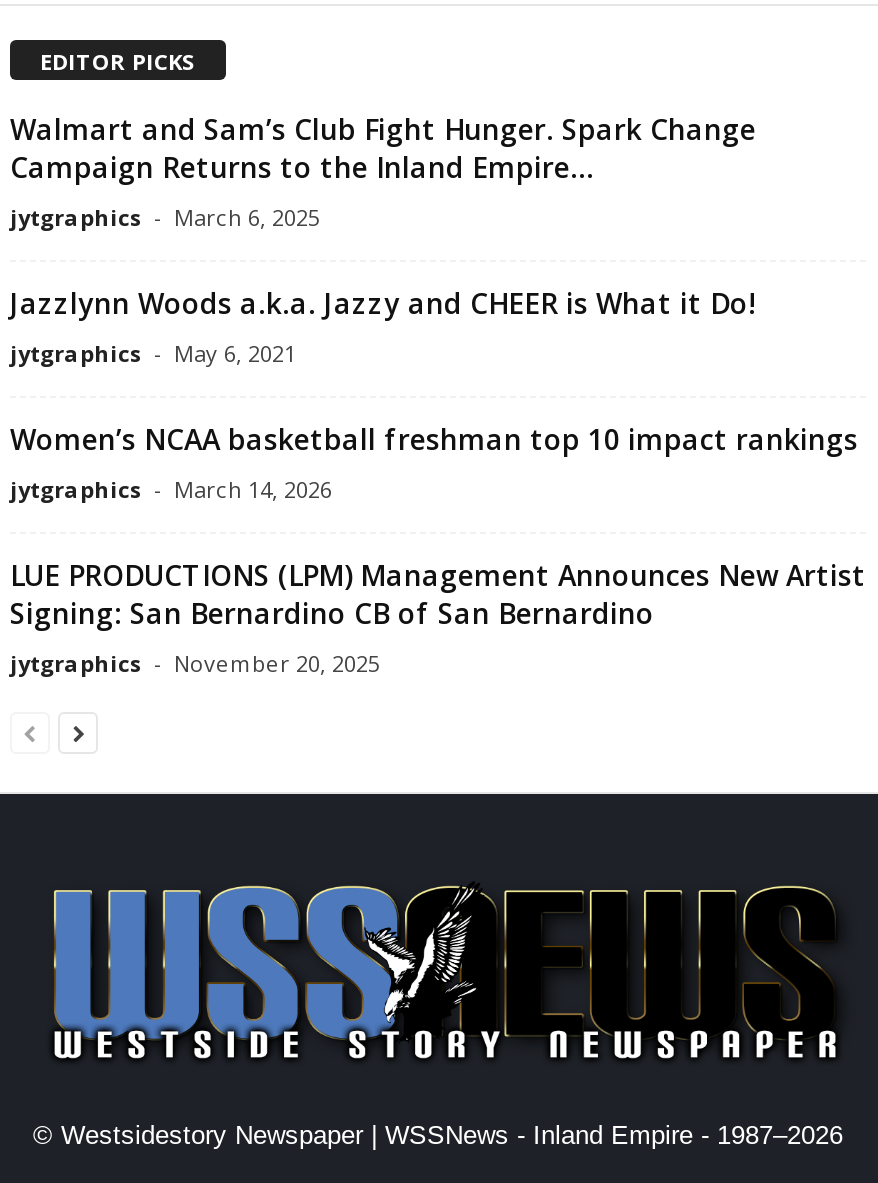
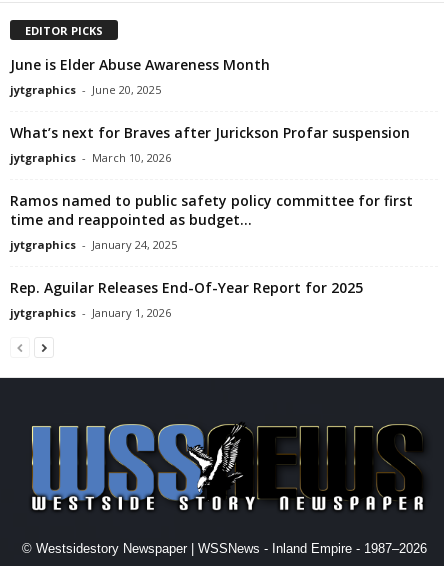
[10,110,756,232] Walmart and Sam’s Club Fight Hunger. Spark Change | Campaign Returns to the Inland Empire... | jytgraphics - March 6, 2025 -> [10,55,270,97] June is Elder Abuse Awareness Month | jytgraphics - June 20, 2025
[10,284,756,368] Jazzlynn Woods a.k.a. Jazzy and CHEER is What it Do! | jytgraphics - May 6, 2021 -> [10,123,410,165] What’s next for Braves after Jurickson Profar suspension | jytgraphics - March 10, 2026
[10,420,858,504] Women’s NCAA basketball freshman top 10 impact rankings | jytgraphics - March 14, 2026 -> [10,191,413,252] Ramos named to public safety policy committee for first | time and reappointed as budget... | jytgraphics - January 24, 2025
[10,556,866,678] LUE PRODUCTIONS (LPM) Management Announces New Artist | Signing: San Bernardino CB of San Bernardino | jytgraphics - November 20, 2025 -> [10,278,363,320] Rep. Aguilar Releases End-Of-Year Report for 2025 | jytgraphics - January 1, 2026

